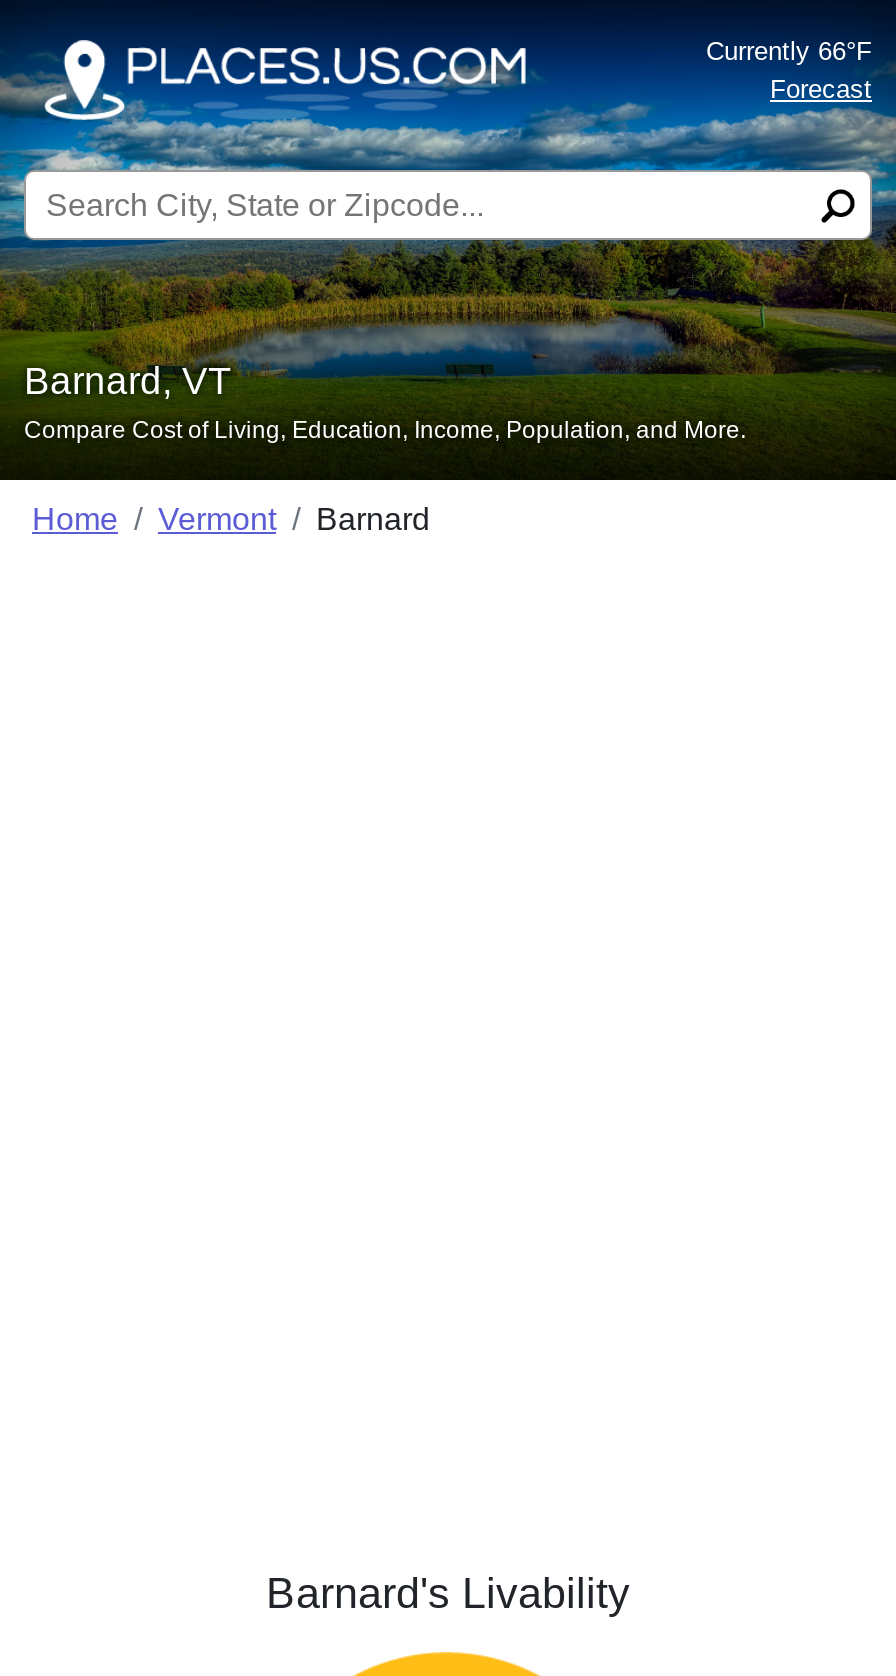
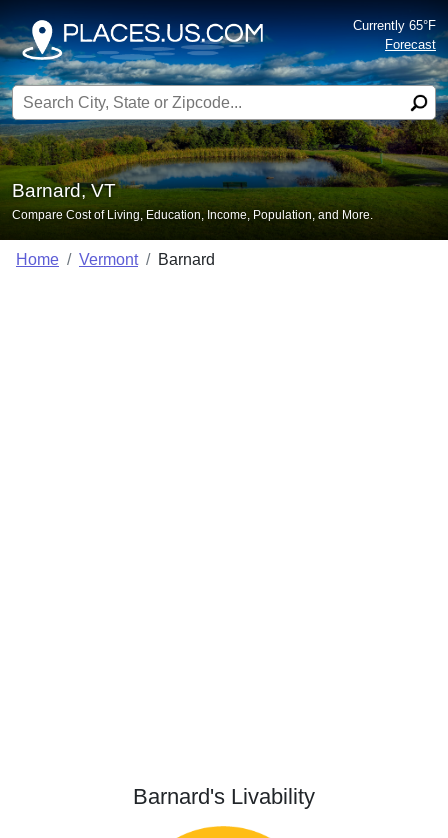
[706,36,872,66] Currently 66°F -> [353,18,436,33] Currently 65°F

